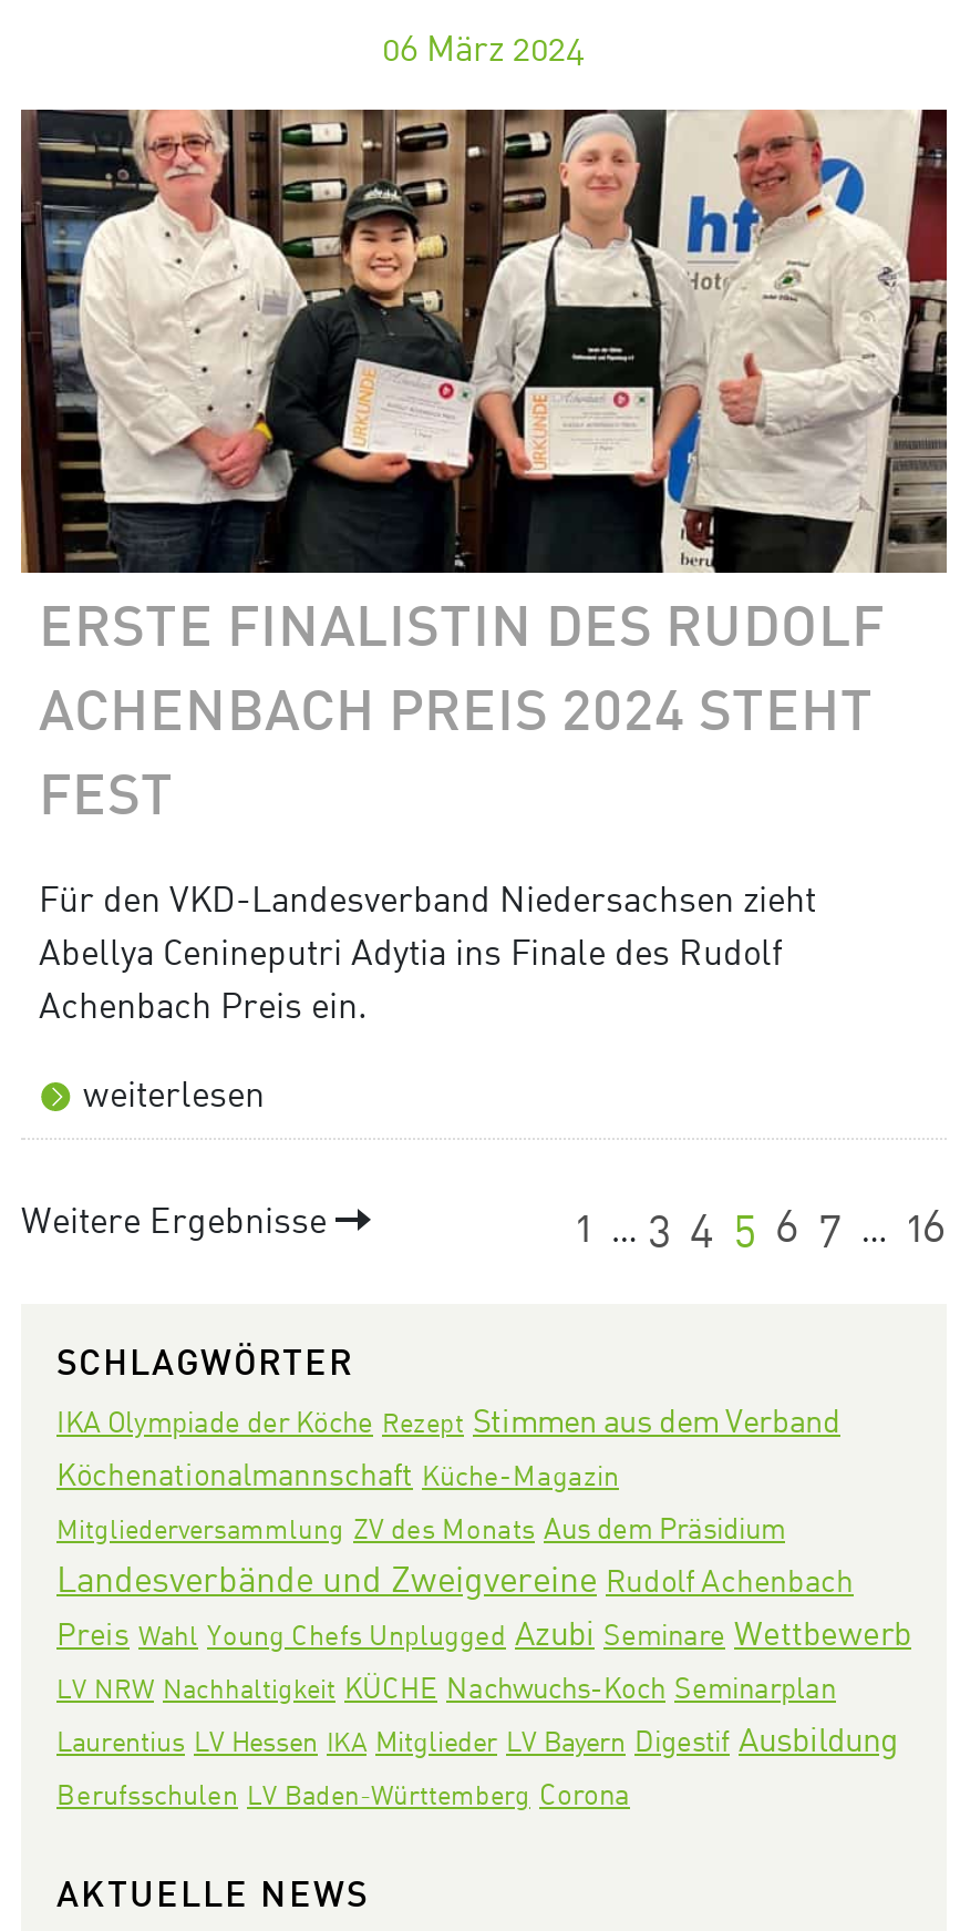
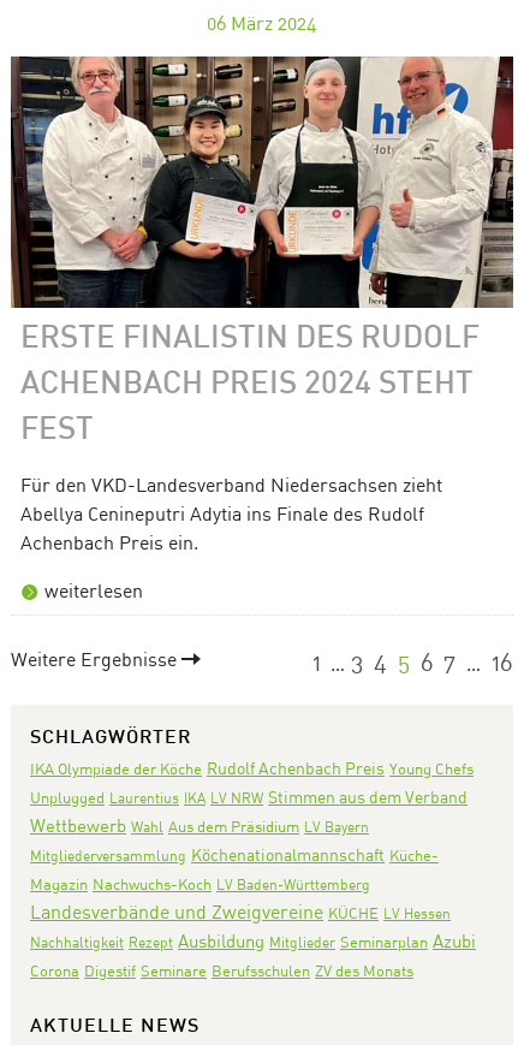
[56,1401,840,1492] IKA Olympiade der Köche Rezept Stimmen aus dem Verband | Köchenationalmannschaft Küche-Magazin -> [30,757,474,864] IKA Olympiade der Köche Rudolf Achenbach Preis Young Chefs | Unplugged Laurentius IKA LV NRW Stimmen aus dem Verband | Wettbewerb Wahl Aus dem Präsidium LV Bayern | Mitgliederversammlung Köchenationalmannschaft Küche-
[56,1509,911,1811] Mitgliederversammlung ZV des Monats Aus dem Präsidium | Landesverbände und Zweigvereine Rudolf Achenbach | Preis Wahl Young Chefs Unplugged Azubi Seminare Wettbewerb | LV NRW Nachhaltigkeit KÜCHE Nachwuchs-Koch Seminarplan | Laurentius LV Hessen IKA Mitglieder LV Bayern Digestif Ausbildung | Berufsschulen LV Baden-Württemberg Corona -> [30,874,476,980] Magazin Nachwuchs-Koch LV Baden-Württemberg | Landesverbände und Zweigvereine KÜCHE LV Hessen | Nachhaltigkeit Rezept Ausbildung Mitglieder Seminarplan Azubi | Corona Digestif Seminare Berufsschulen ZV des Monats

